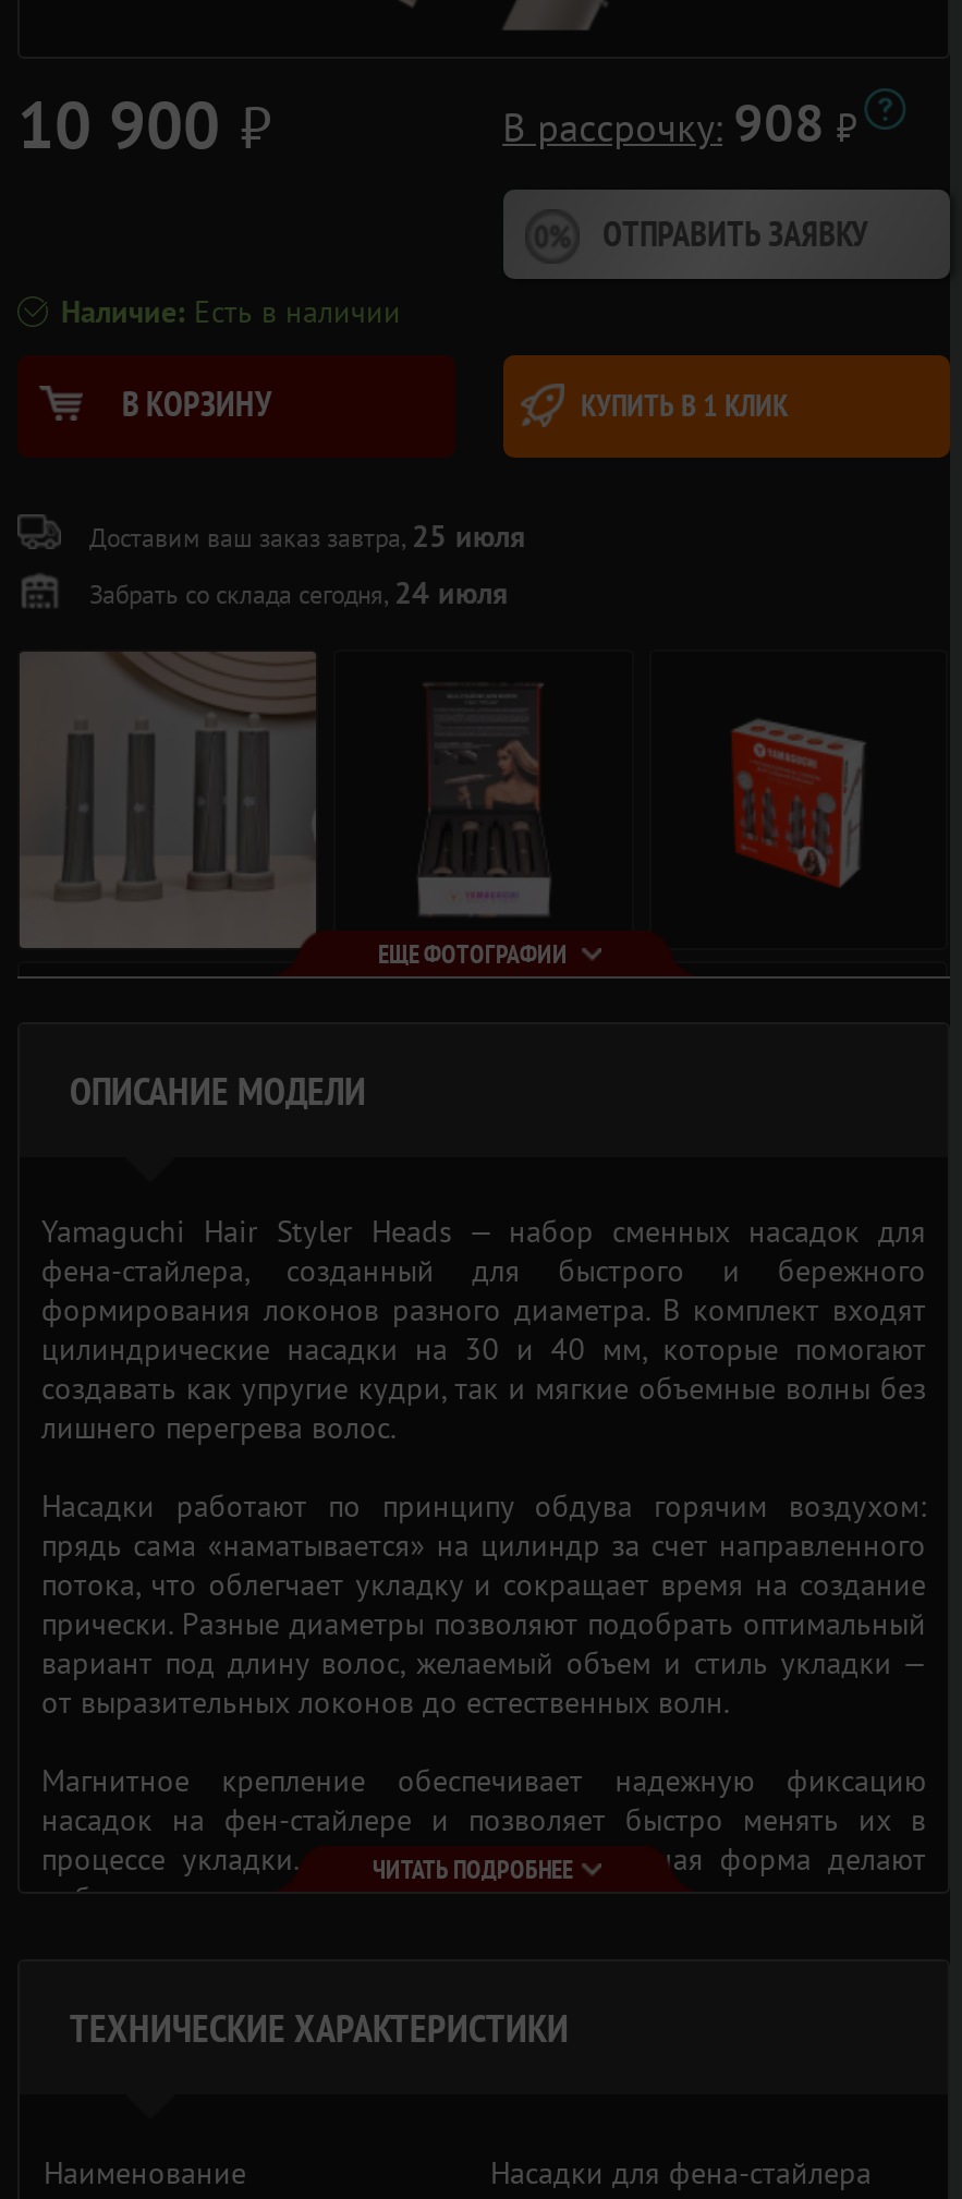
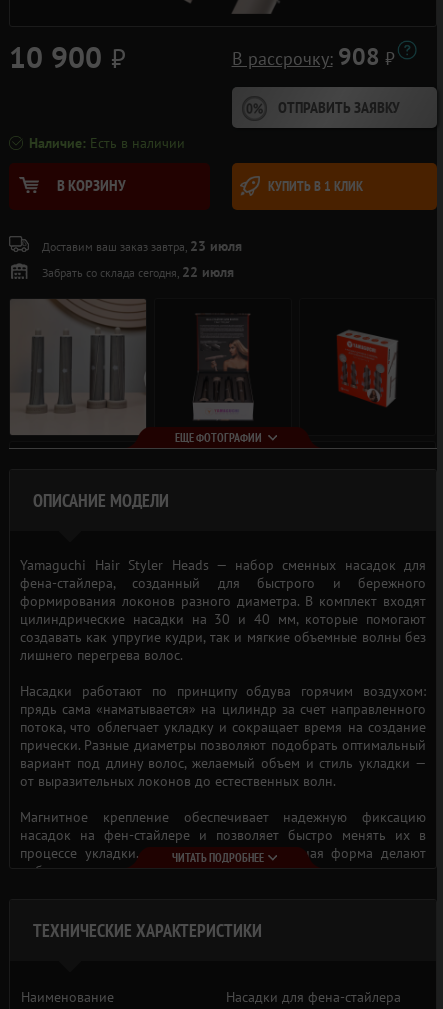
[89,516,525,556] Доставим ваш заказ завтра, 25 июля -> [42,237,242,255] Доставим ваш заказ завтра, 23 июля
[89,573,508,612] Забрать со склада сегодня, 24 июля -> [42,263,234,281] Забрать со склада сегодня, 22 июля

